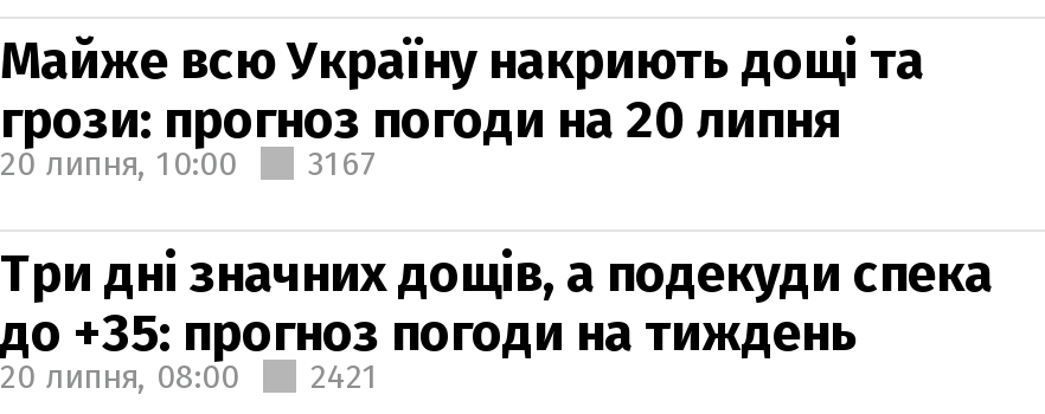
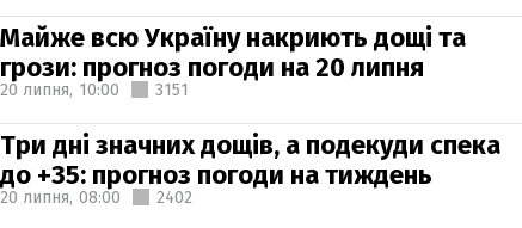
[0,143,377,183] 20 липня, 10:00 3167 -> [0,79,189,100] 20 липня, 10:00 3151
[0,356,379,396] 20 липня, 08:00 2421 -> [0,187,192,207] 20 липня, 08:00 2402

